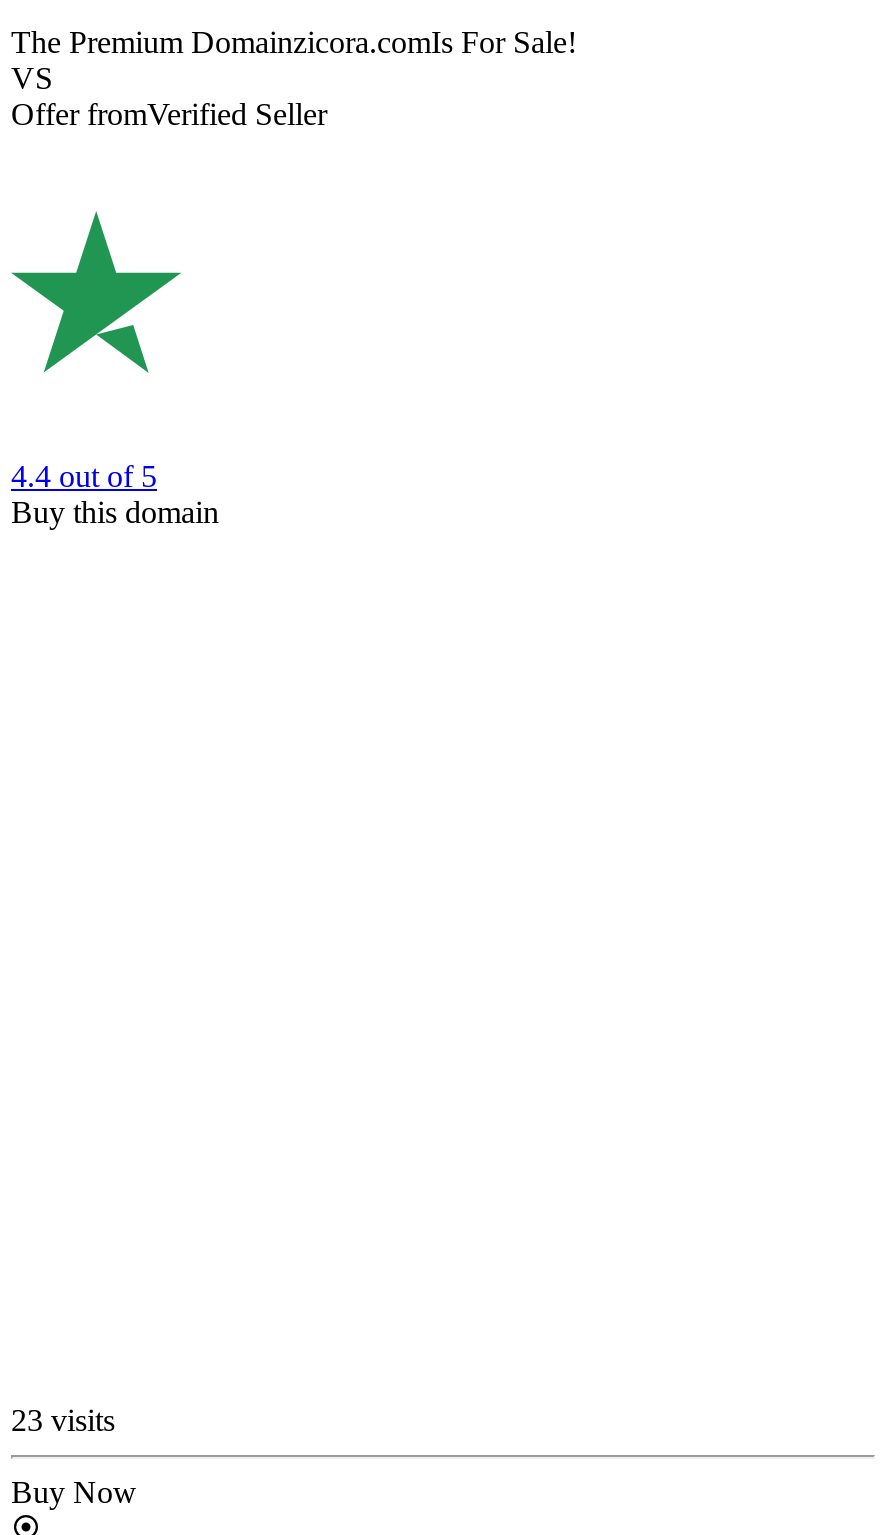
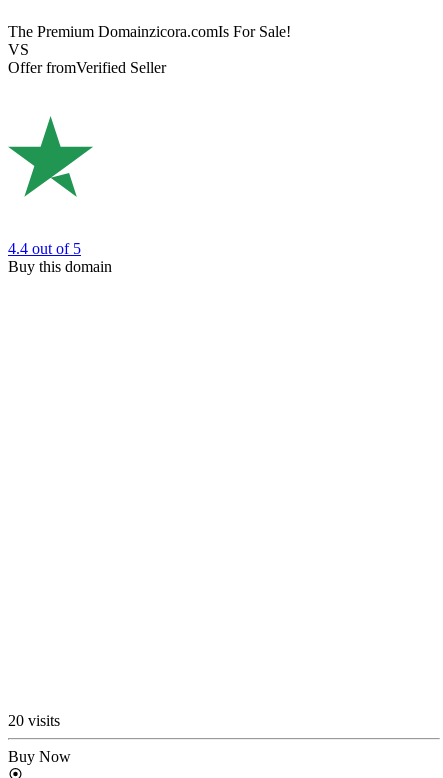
[11,1402,115,1436] 23 visits -> [8,712,60,729] 20 visits

